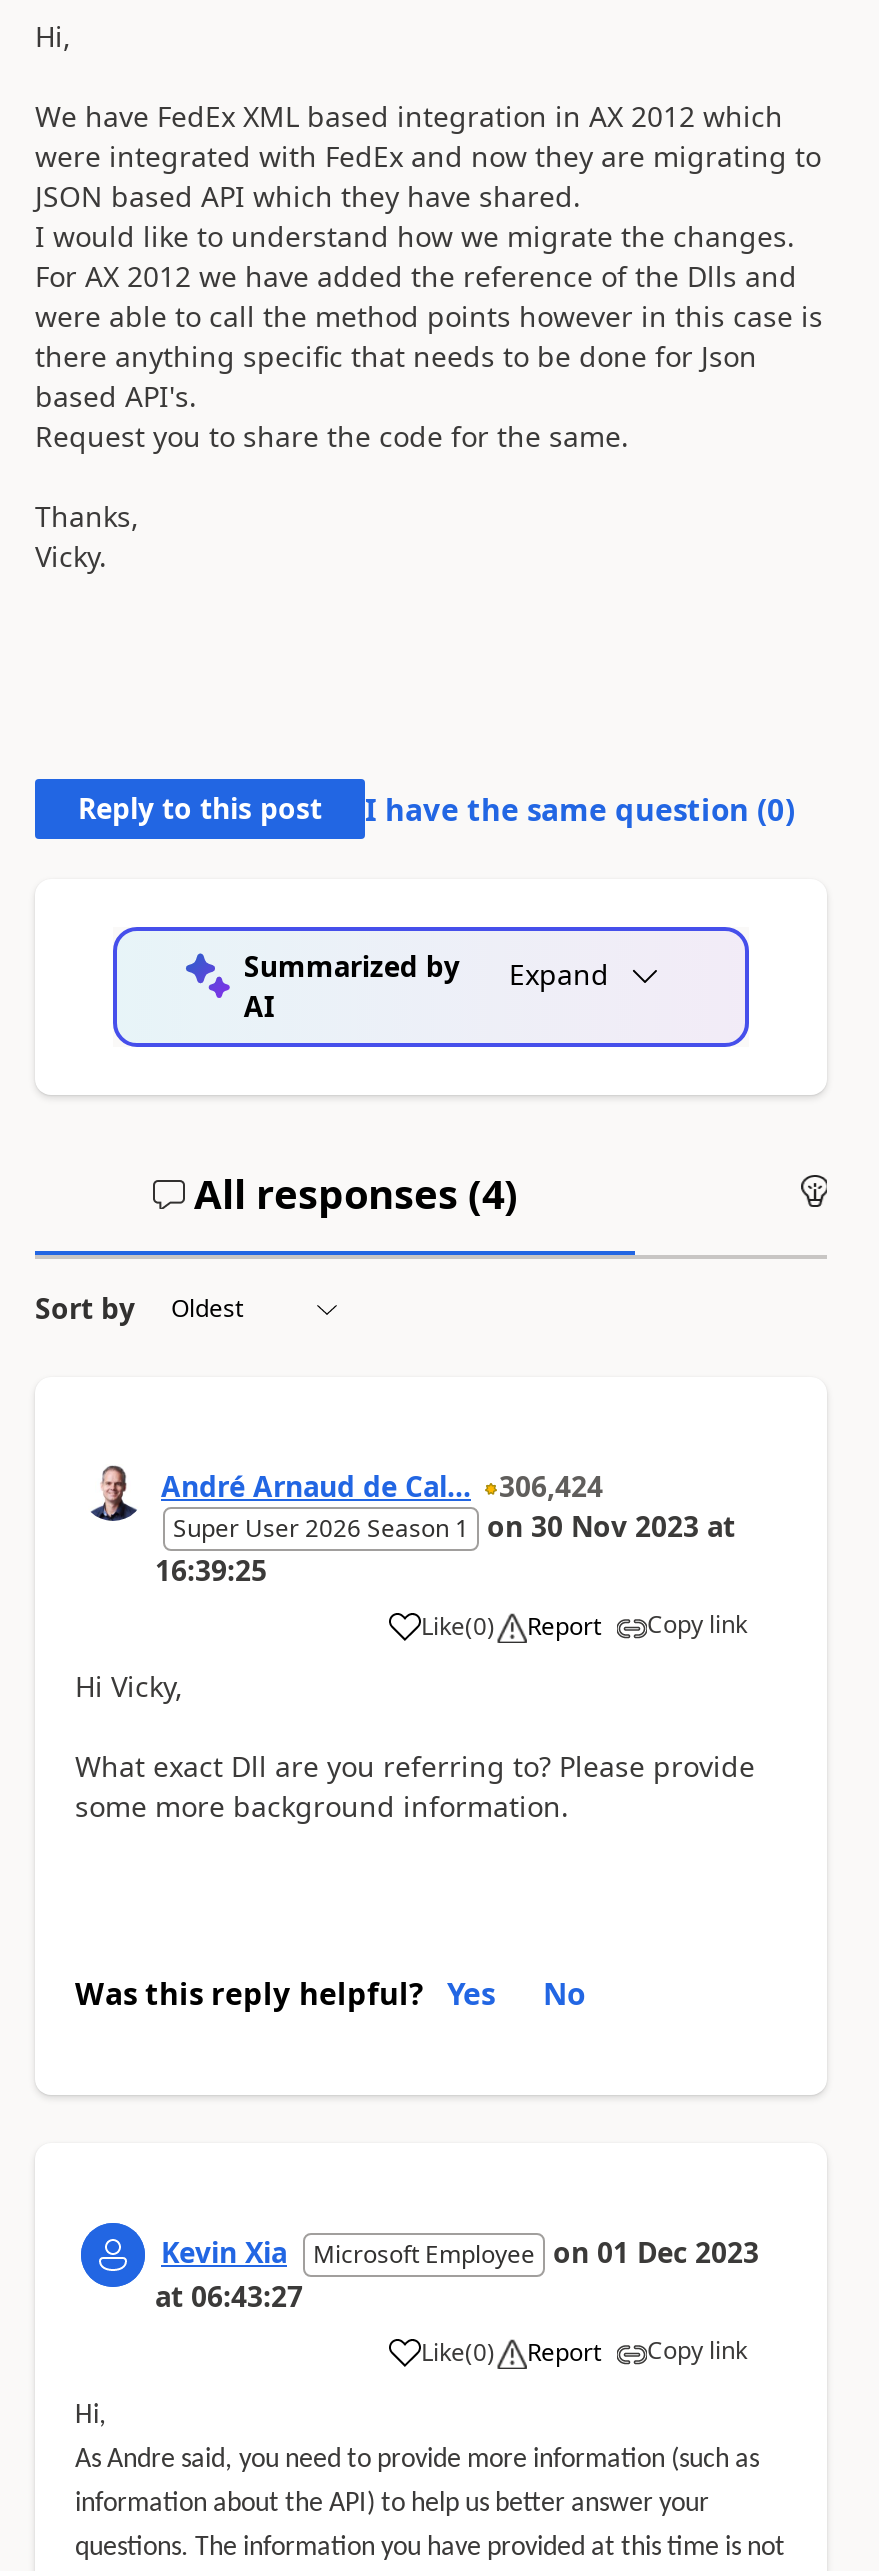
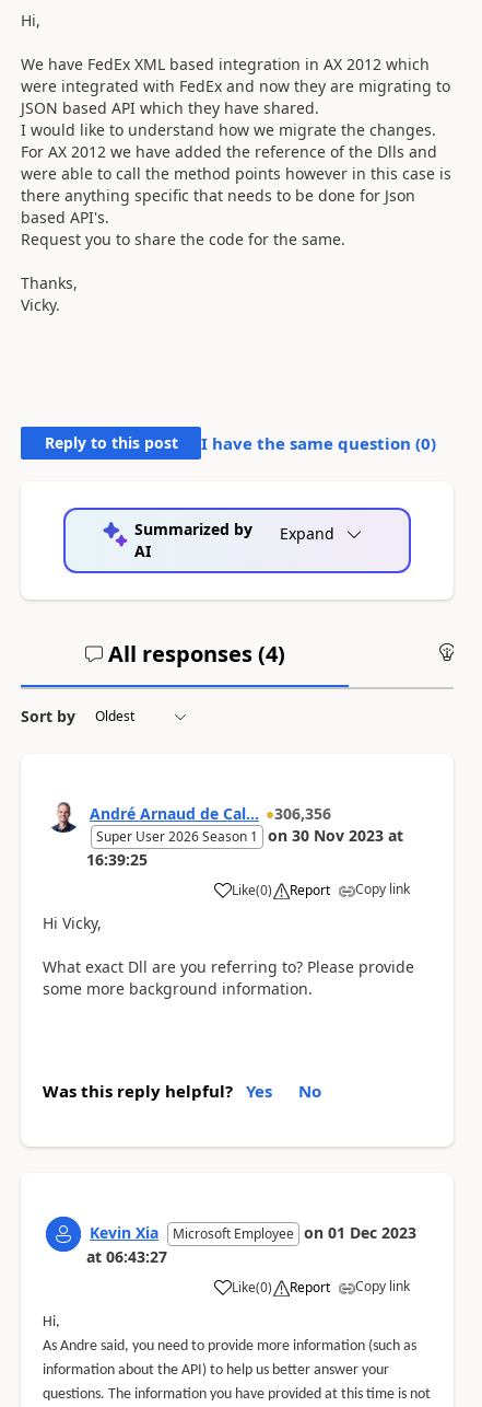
[161,1466,603,1504] André Arnaud de Cal... 306,424 -> [90,803,331,823] André Arnaud de Cal... 306,356

